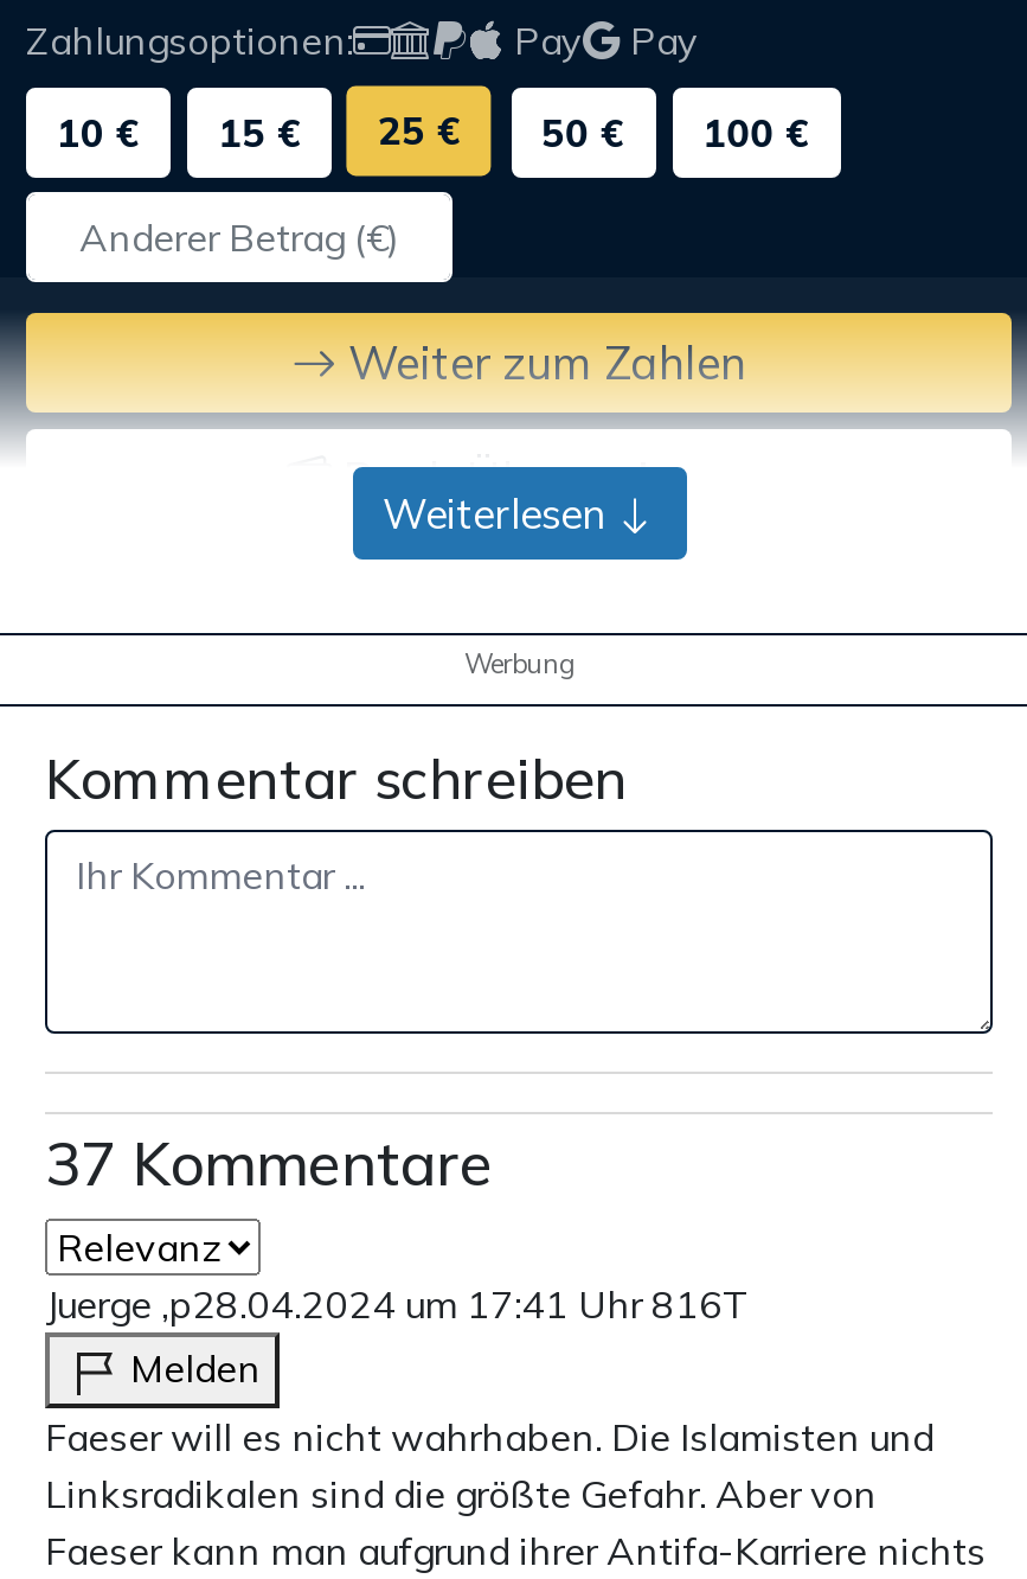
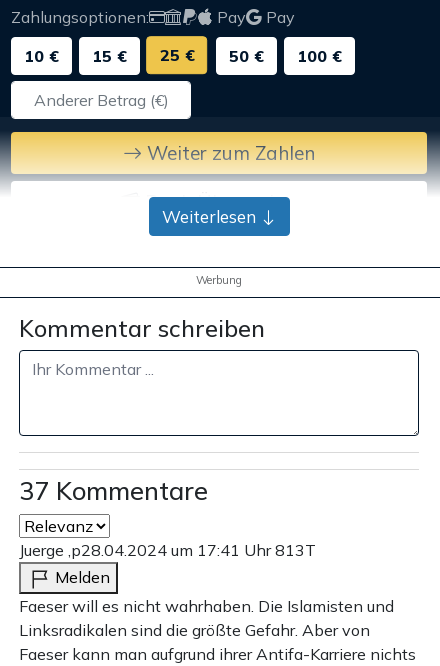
[45,1281,749,1328] Juerge ,p28.04.2024 um 17:41 Uhr 816T -> [19,540,316,560] Juerge ,p28.04.2024 um 17:41 Uhr 813T

